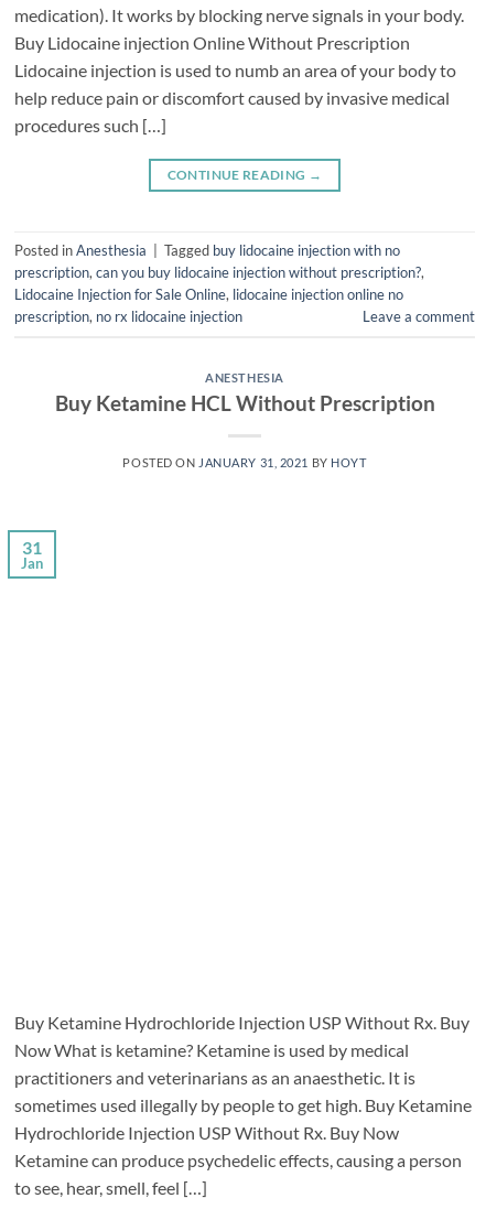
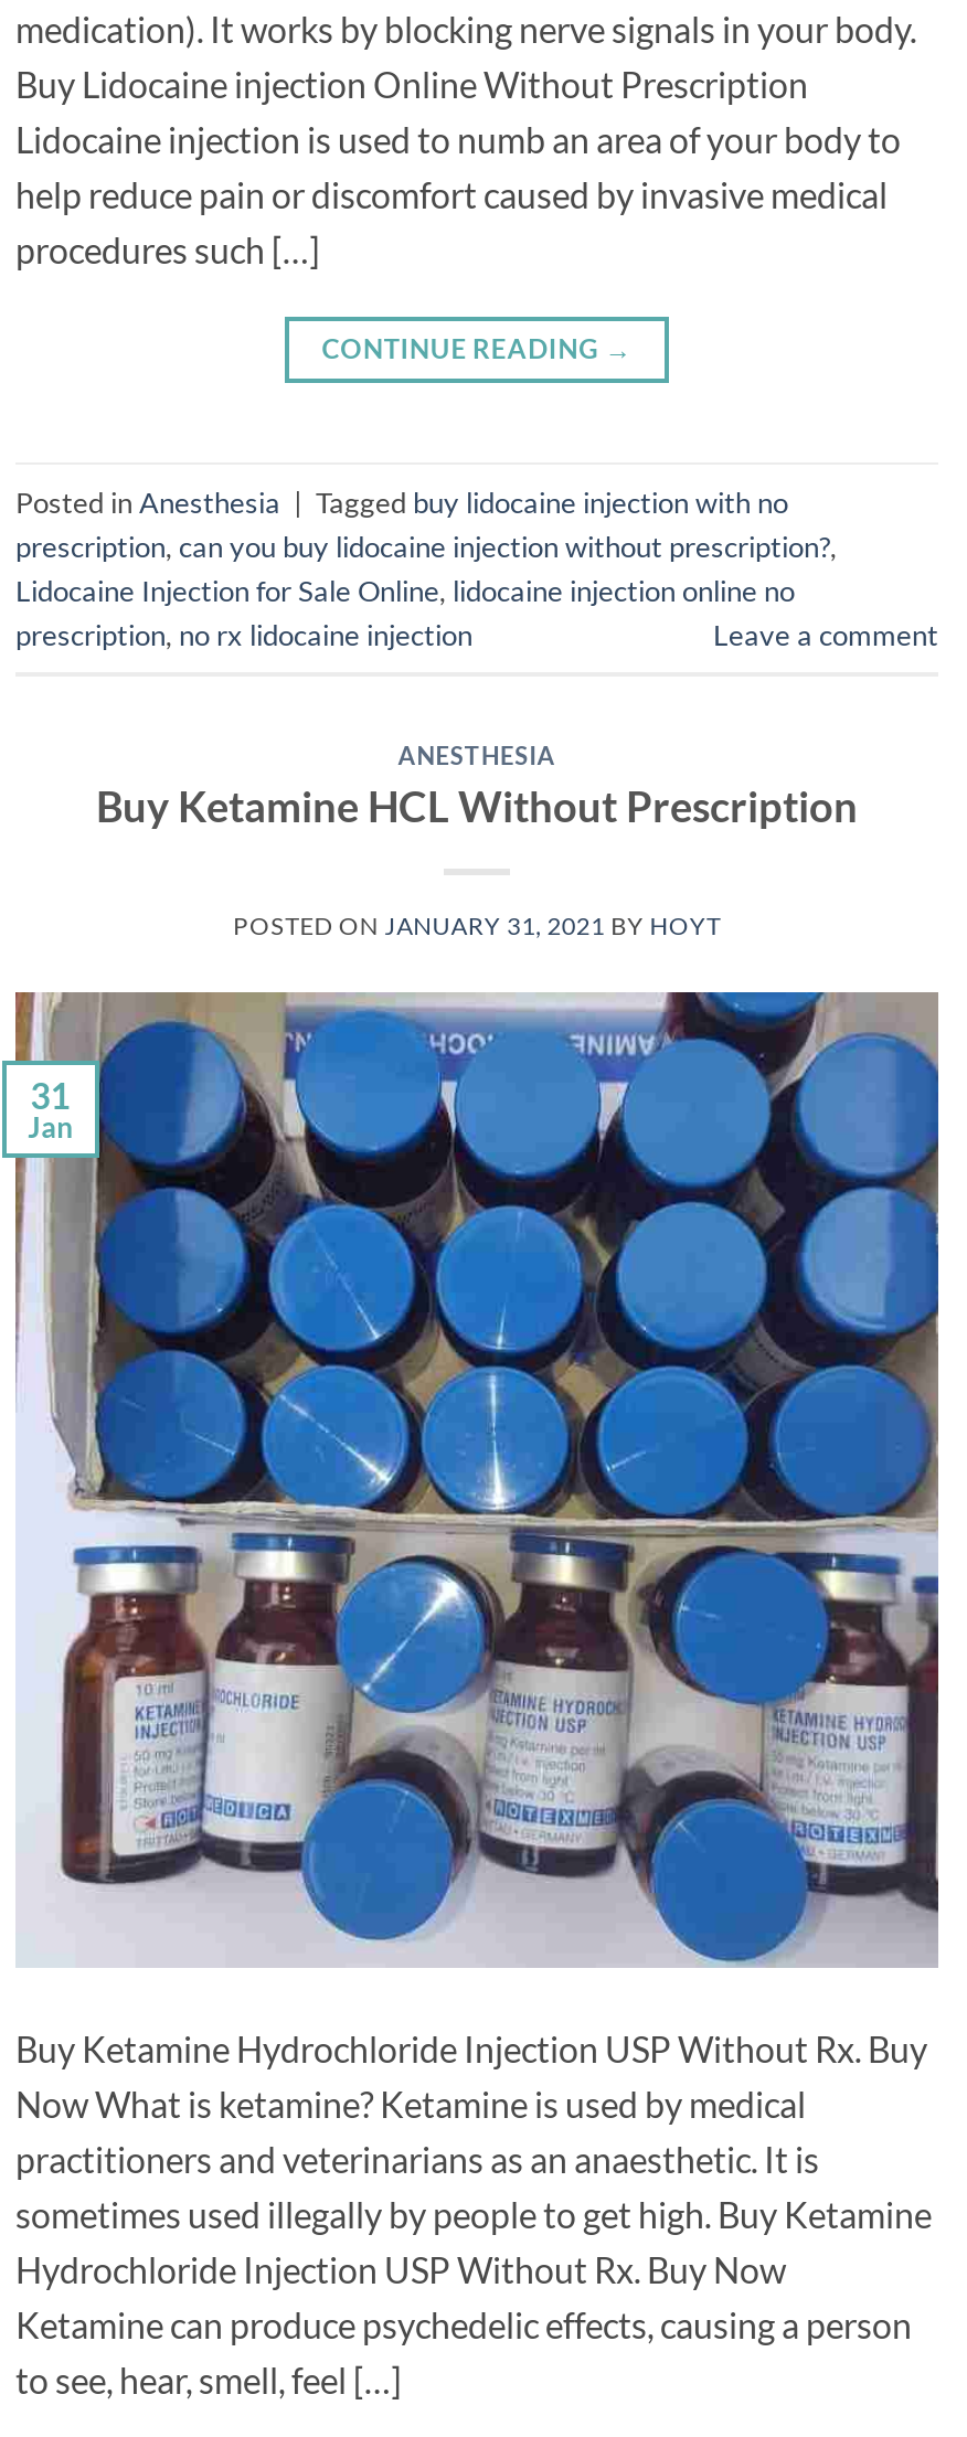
none -> [13,989,941,1969] [image]

